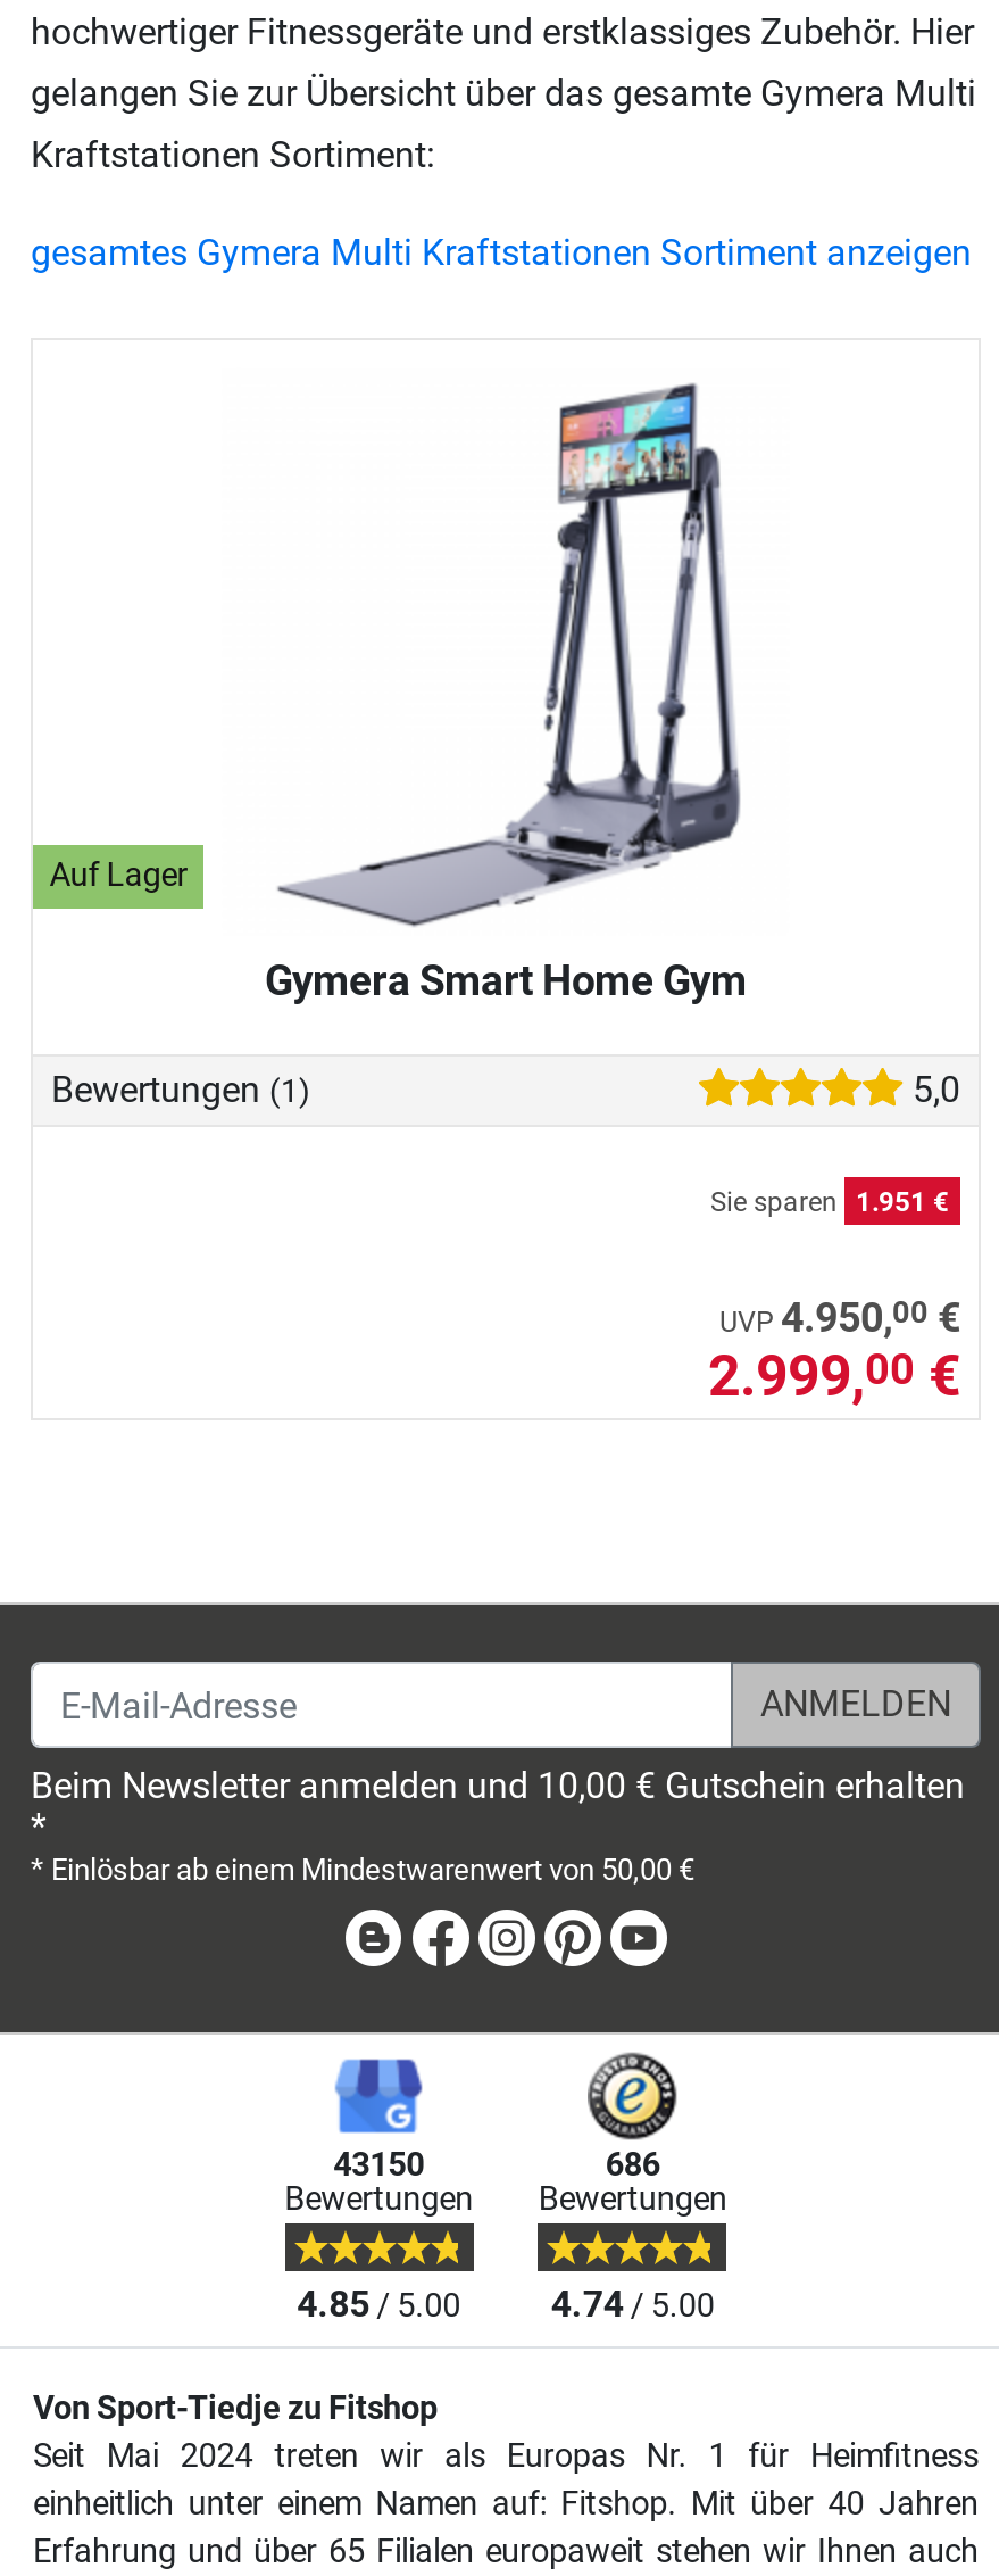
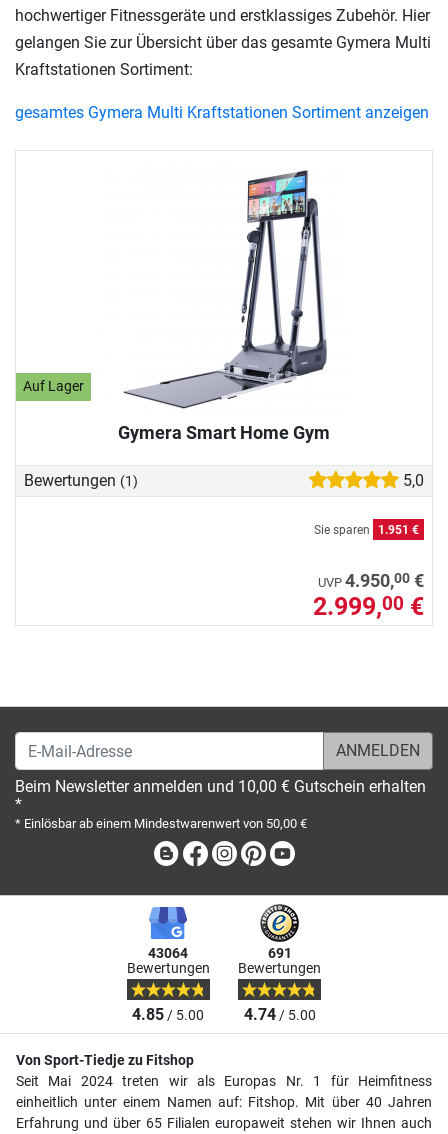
[333,2147,424,2185] 43150 -> [148,945,188,962] 43064
[606,2147,660,2185] 686 -> [268,945,292,962] 691

